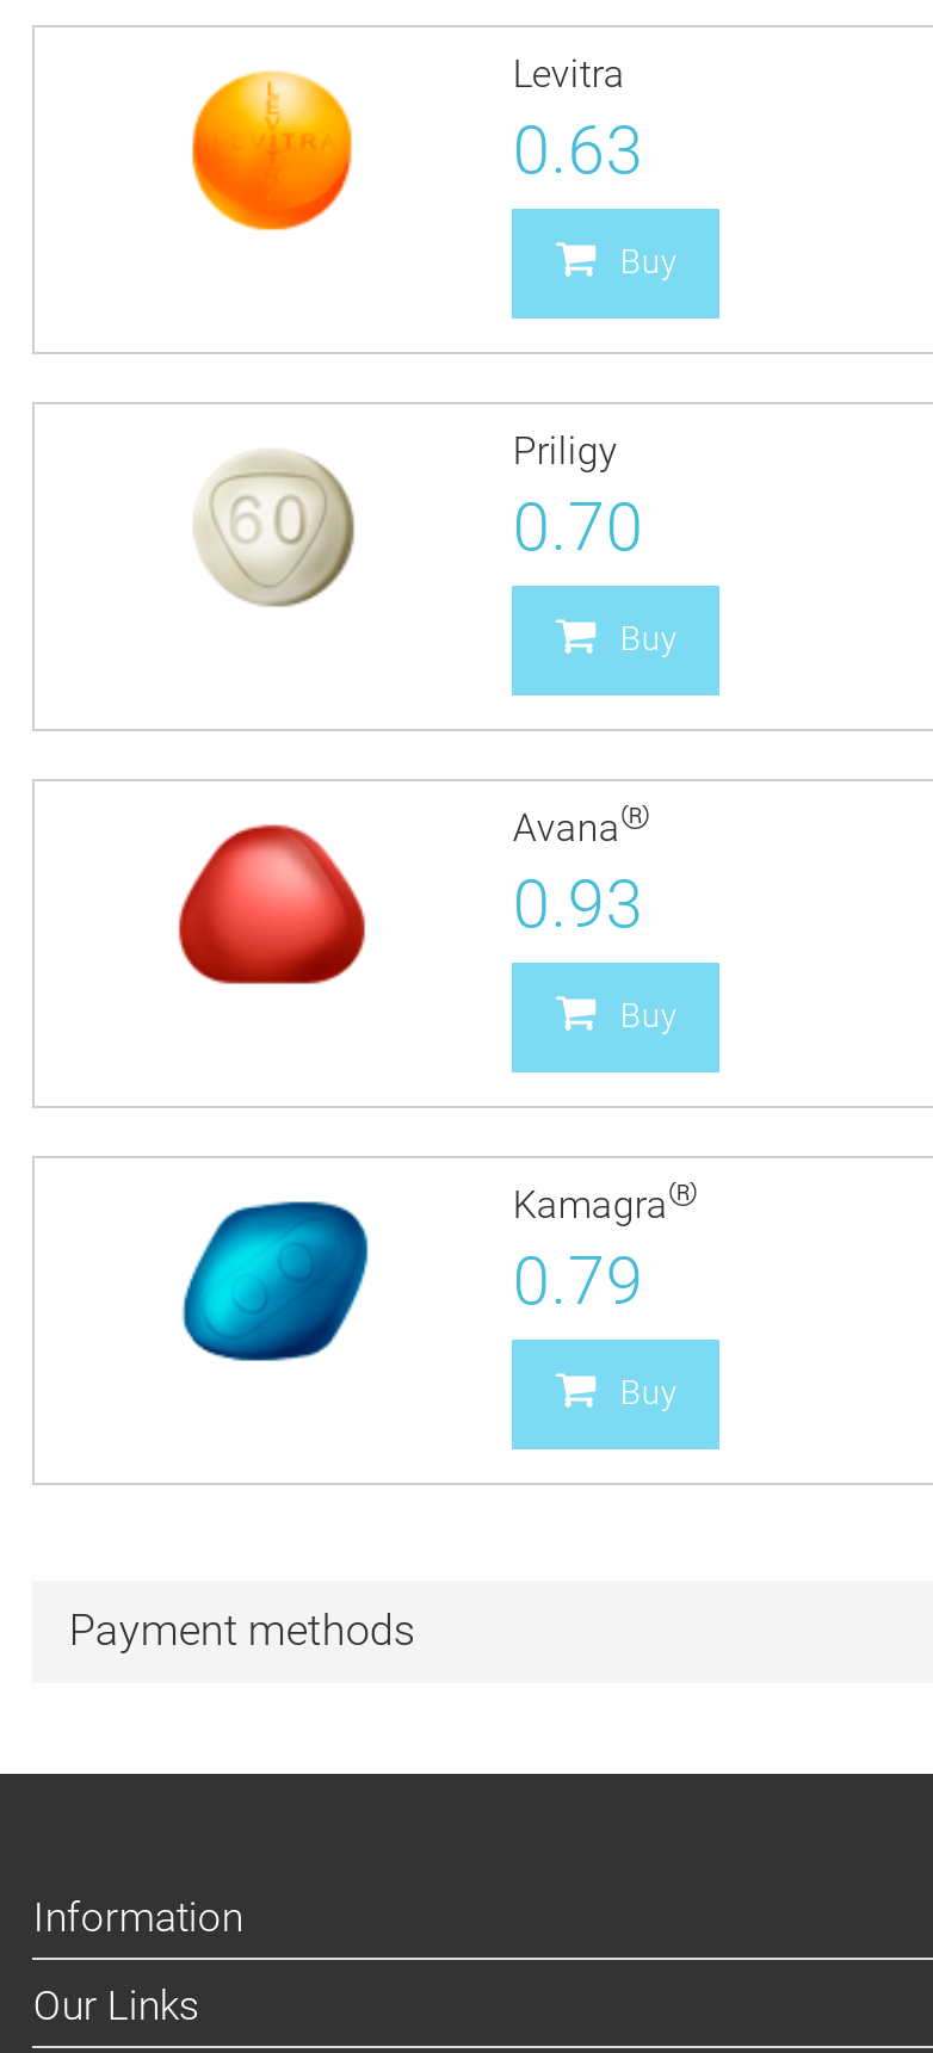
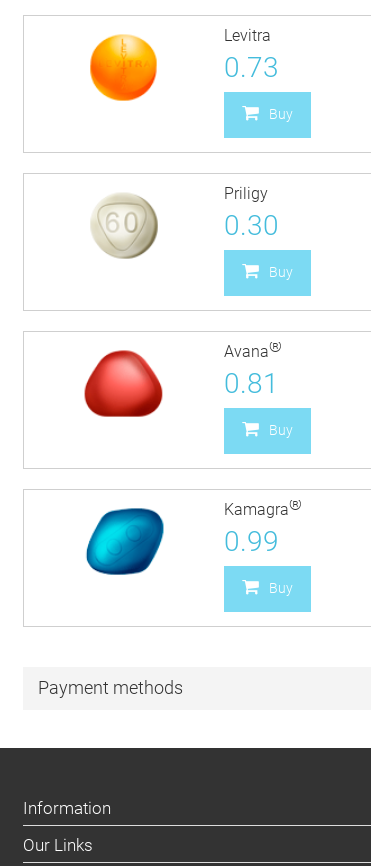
[513,111,644,190] 0.63 -> [224,51,279,84] 0.73
[513,488,644,567] 0.70 -> [224,209,279,242] 0.30
[513,865,644,944] 0.93 -> [224,367,279,400] 0.81
[513,1242,644,1321] 0.79 -> [224,525,279,558] 0.99

